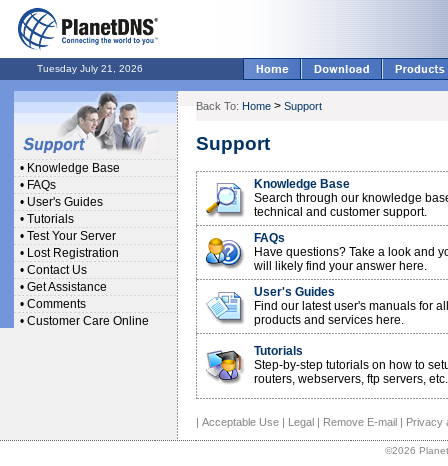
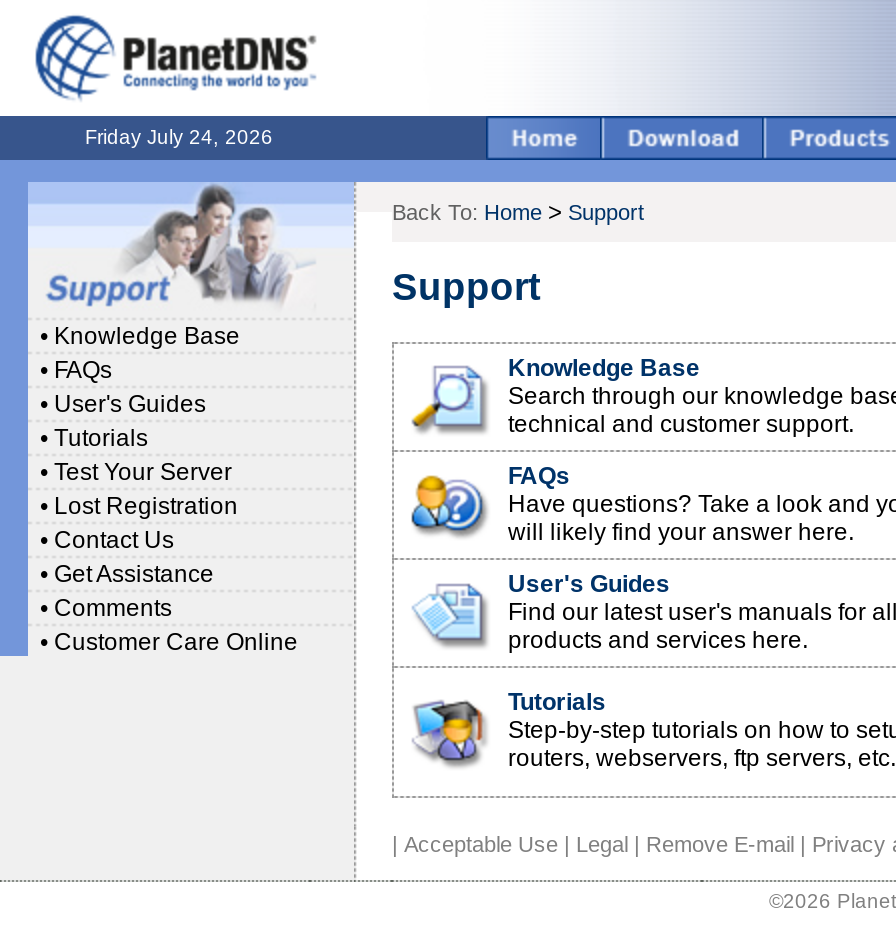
[36,63,142,74] Tuesday July 21, 2026 -> [85,126,273,148] Friday July 24, 2026

